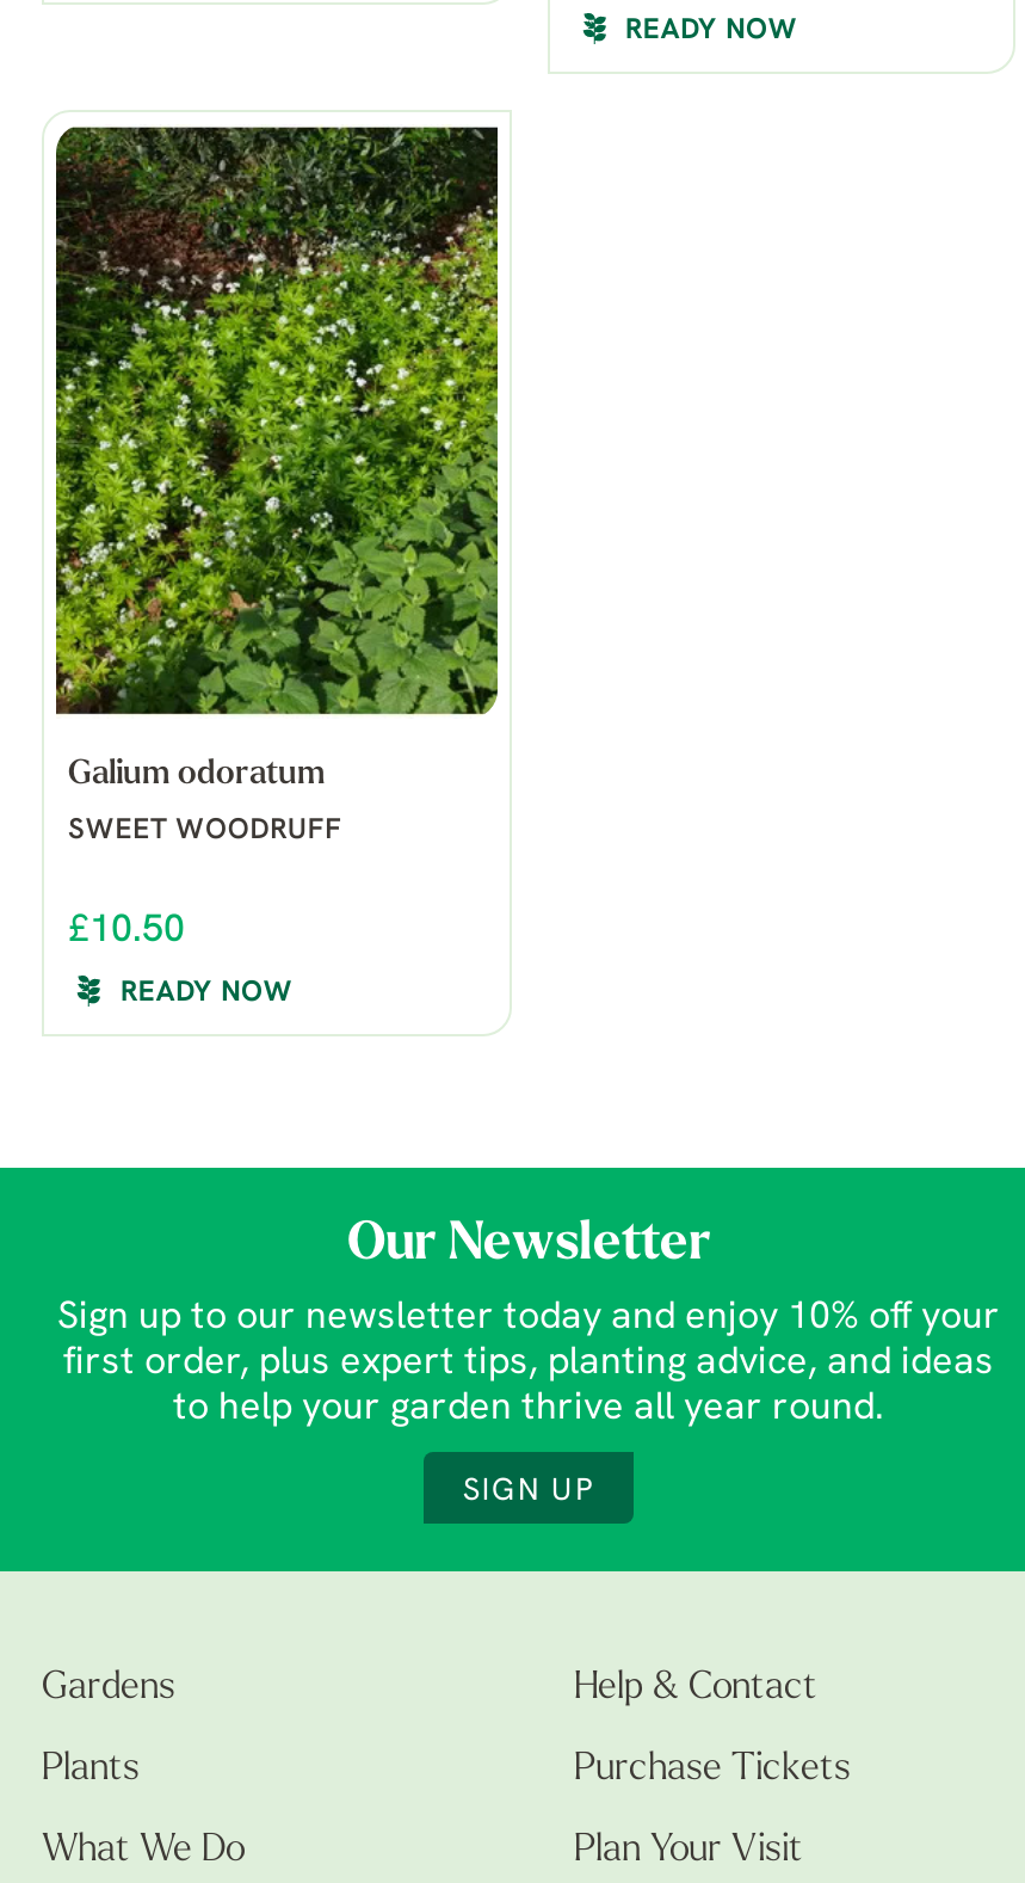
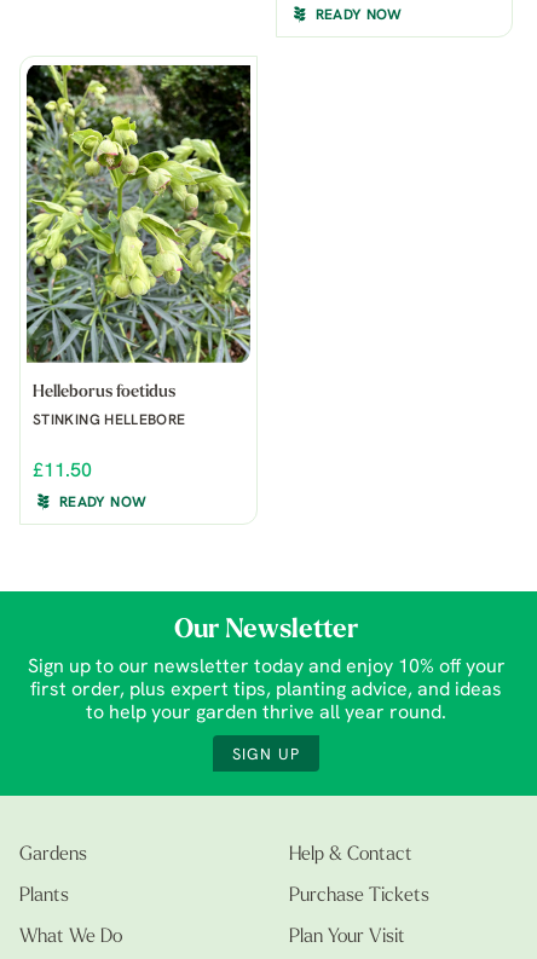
[54,124,500,793] [image] | Galium odoratum -> [25,64,252,402] [image] | Helleborus foetidus
[68,817,342,846] SWEET WOODRUFF -> [33,414,186,428] STINKING HELLEBORE
[68,913,185,951] £10.50 -> [33,462,92,482] £11.50

